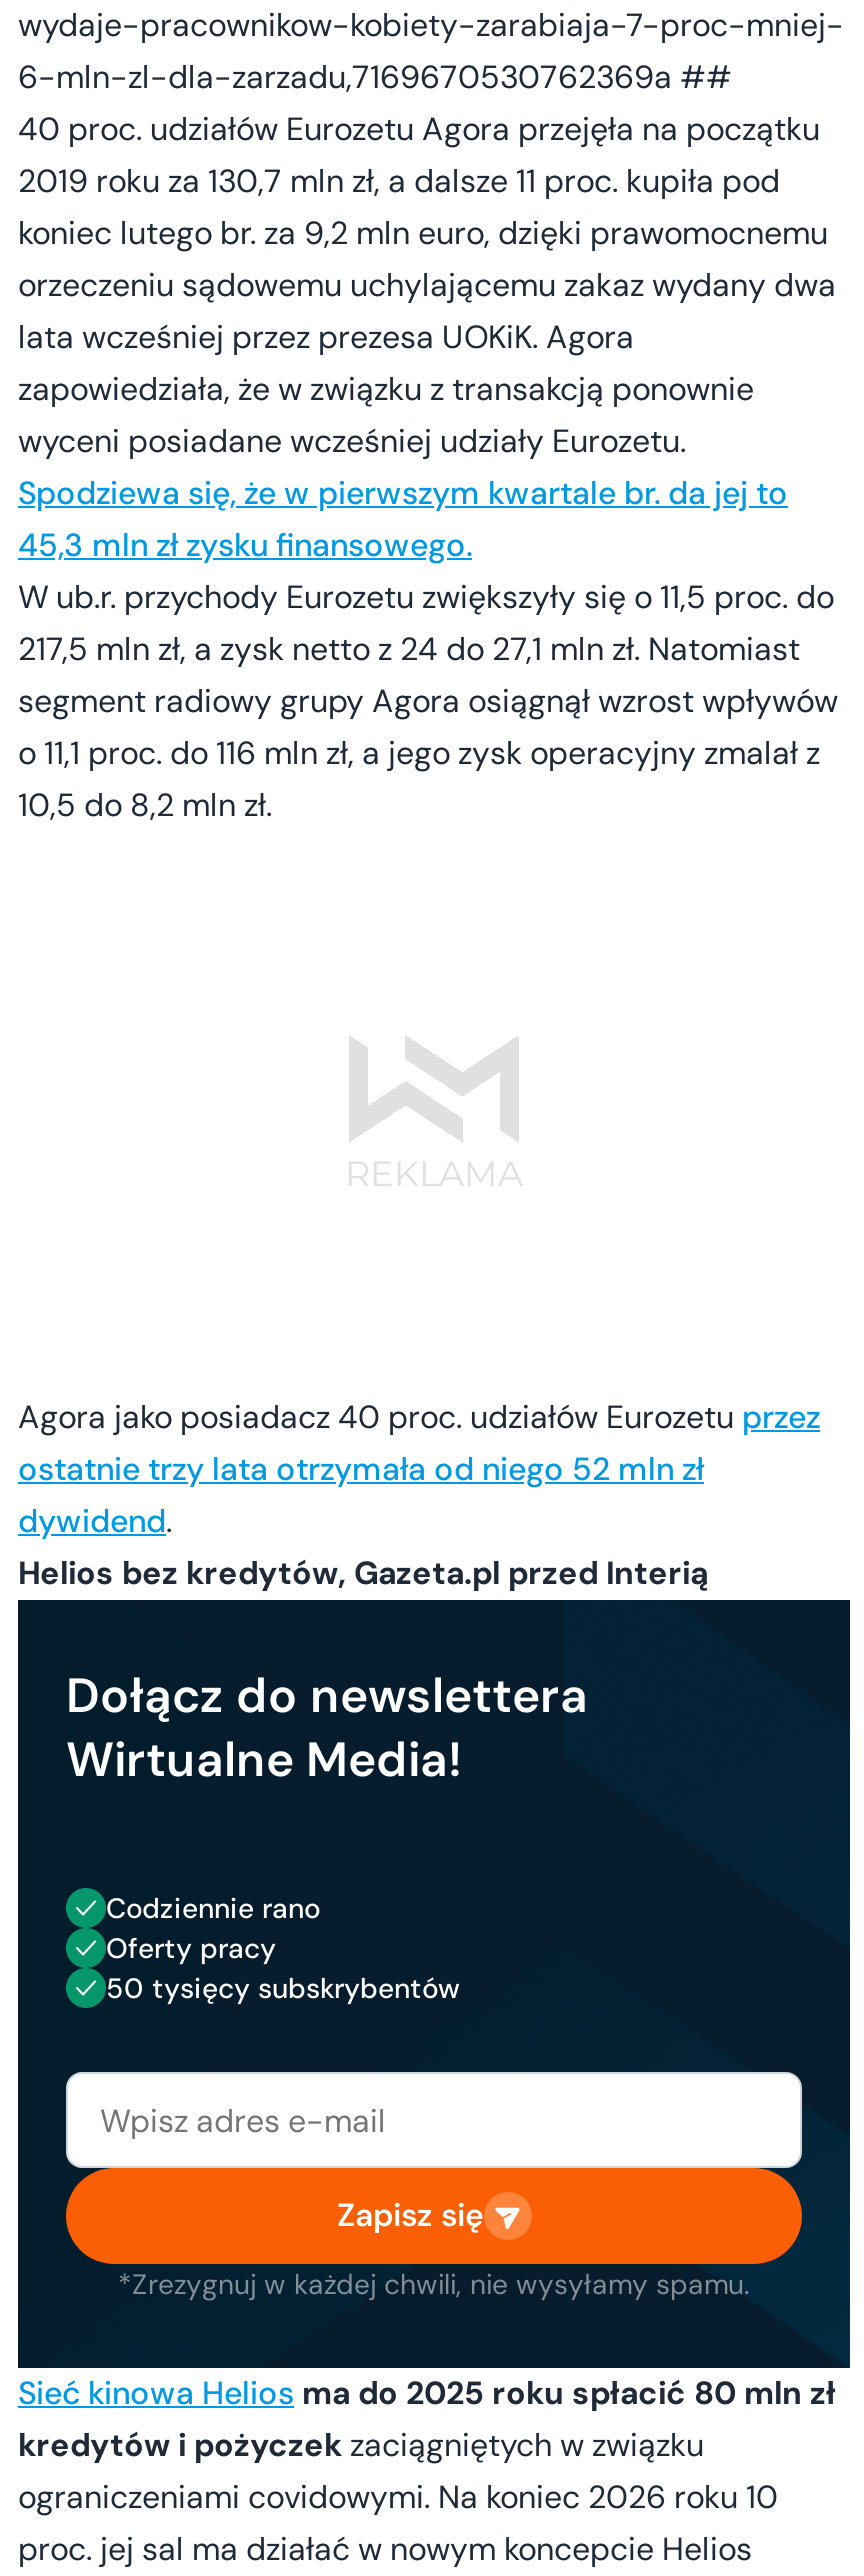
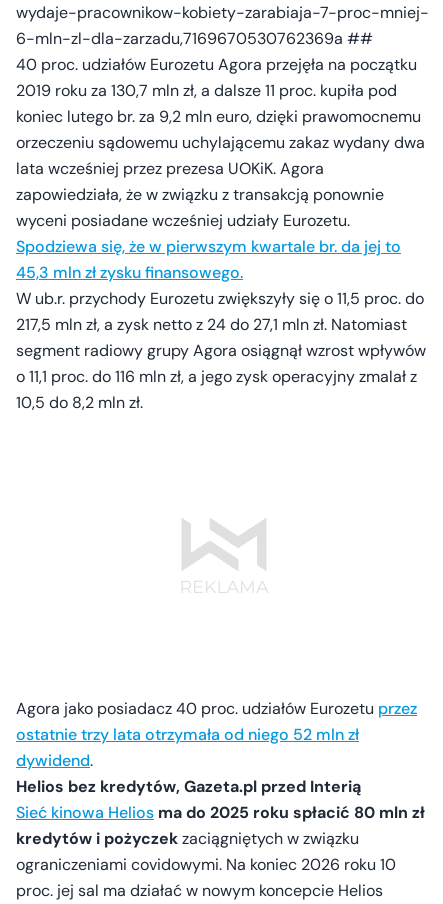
[16,1598,852,2370] [image] | Dołącz do newslettera | Wirtualne Media! | Codziennie rano | Oferty pracy | 50 tysięcy subskrybentów -> none
[118,2195,750,2303] Zapisz się | *Zrezygnuj w każdej chwili, nie wysyłamy spamu. -> none

